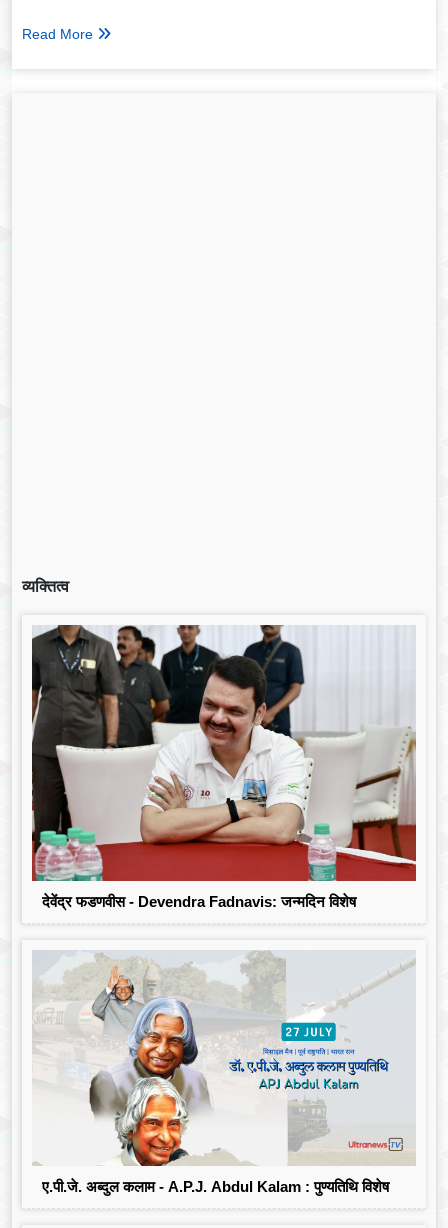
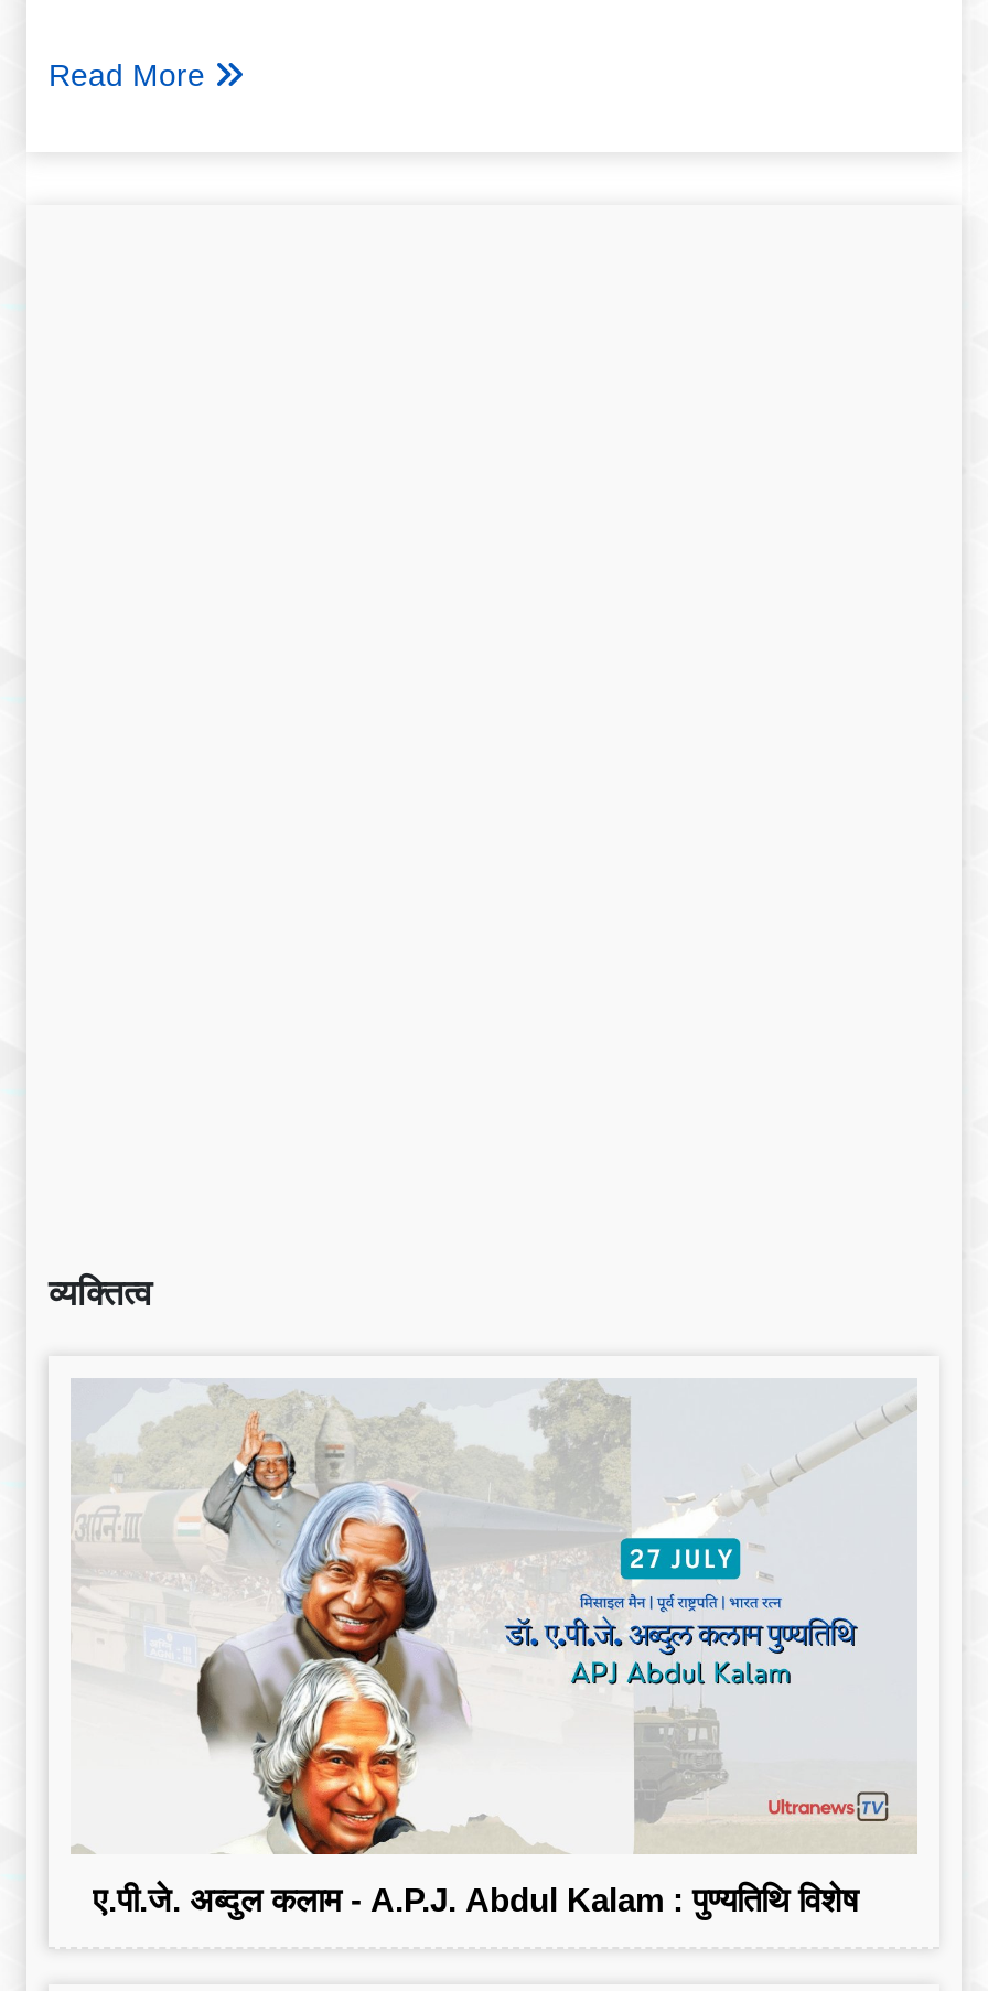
[31,624,417,910] [image] | देवेंद्र फडणवीस - Devendra Fadnavis: जन्मदिन विशेष -> none

